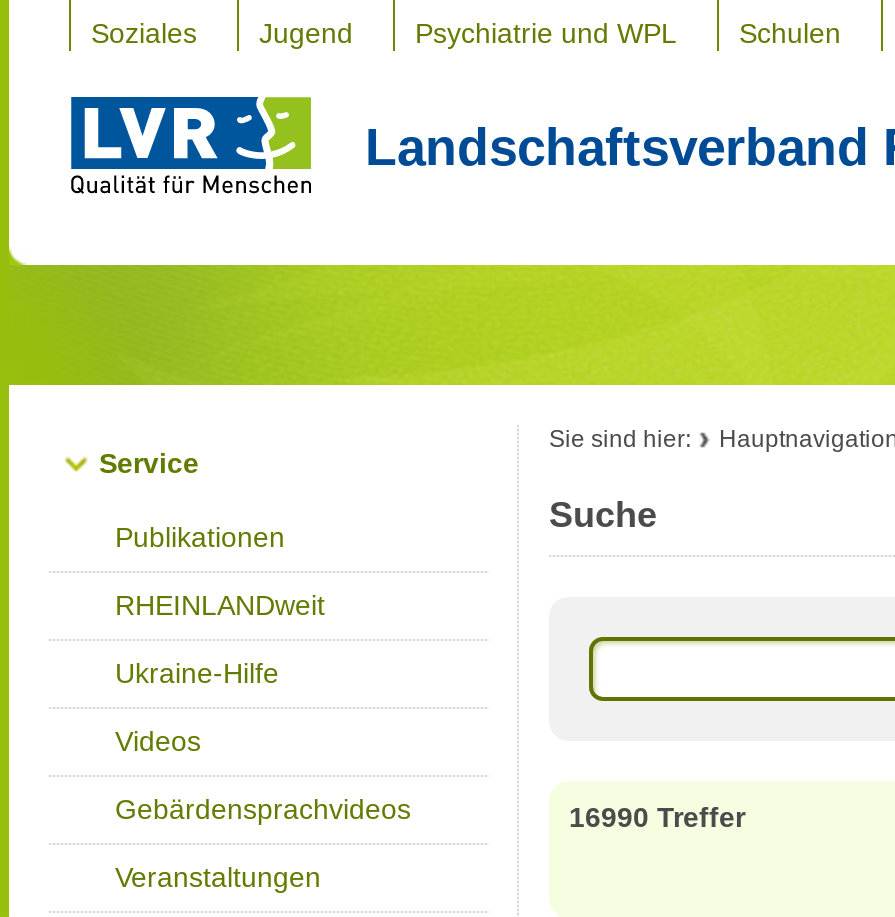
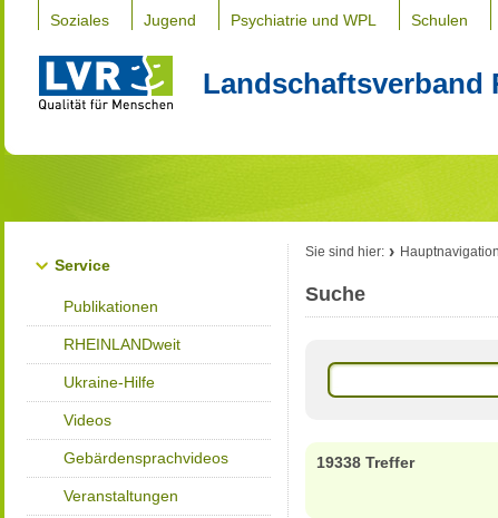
[569,801,745,833] 16990 Treffer -> [316,453,414,471] 19338 Treffer

